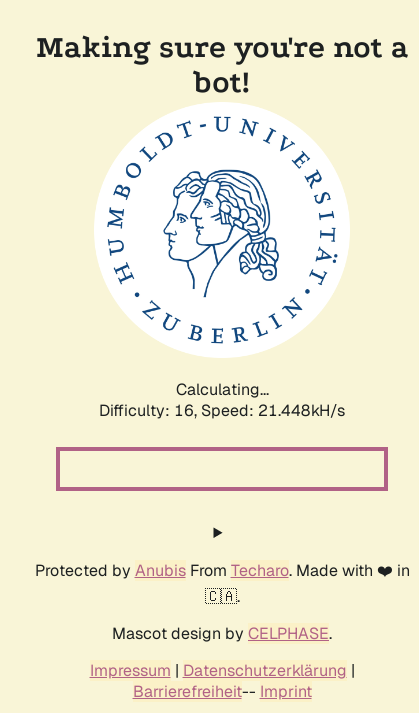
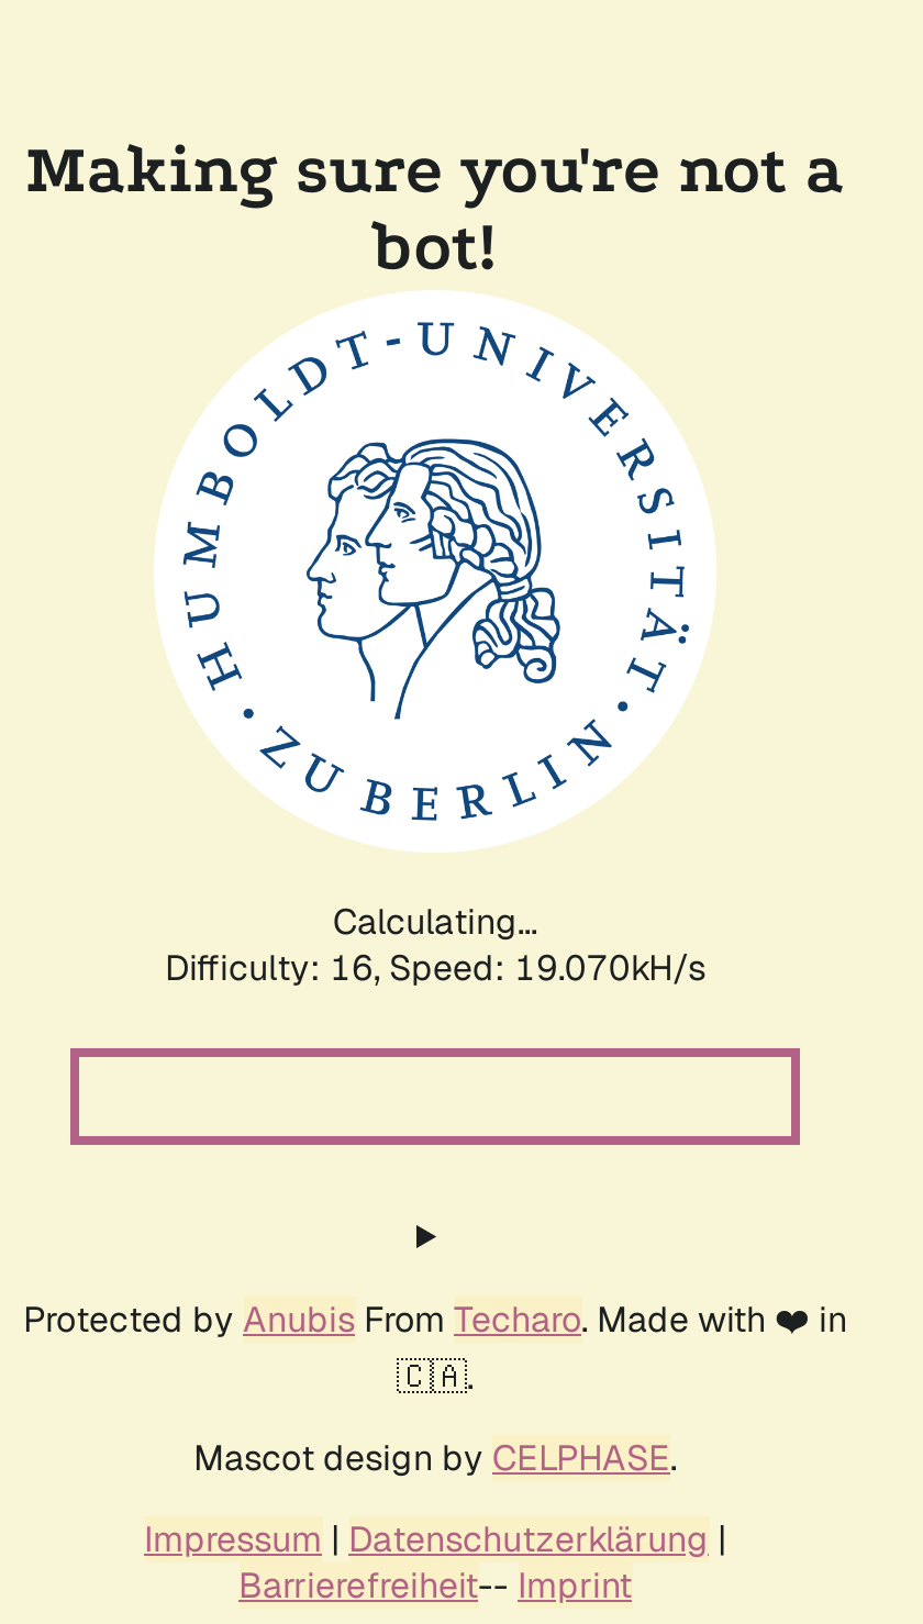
[99,400,345,421] Difficulty: 16, Speed: 21.448kH/s -> [165,945,705,991] Difficulty: 16, Speed: 19.070kH/s

